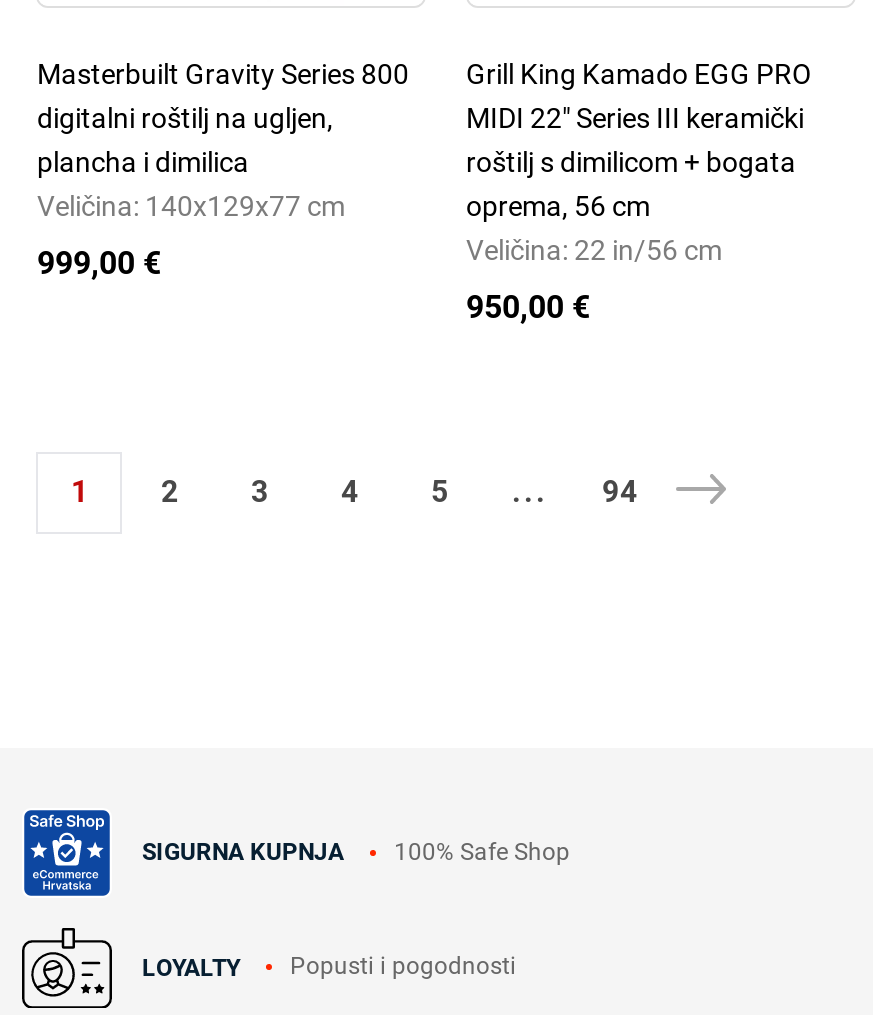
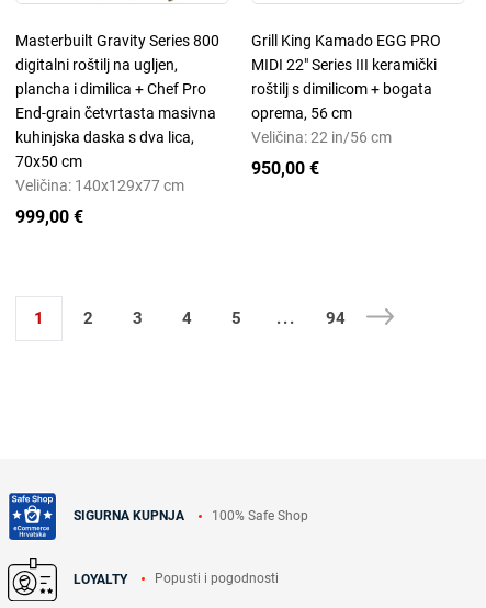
[37,146,249,178] plancha i dimilica -> [16,80,217,170] plancha i dimilica + Chef Pro | End-grain četvrtasta masivna | kuhinjska daska s dva lica, | 70x50 cm
moved [37,190,345,282] -> [16,177,185,227]: Veličina: 140x129x77 cm | 999,00 €

